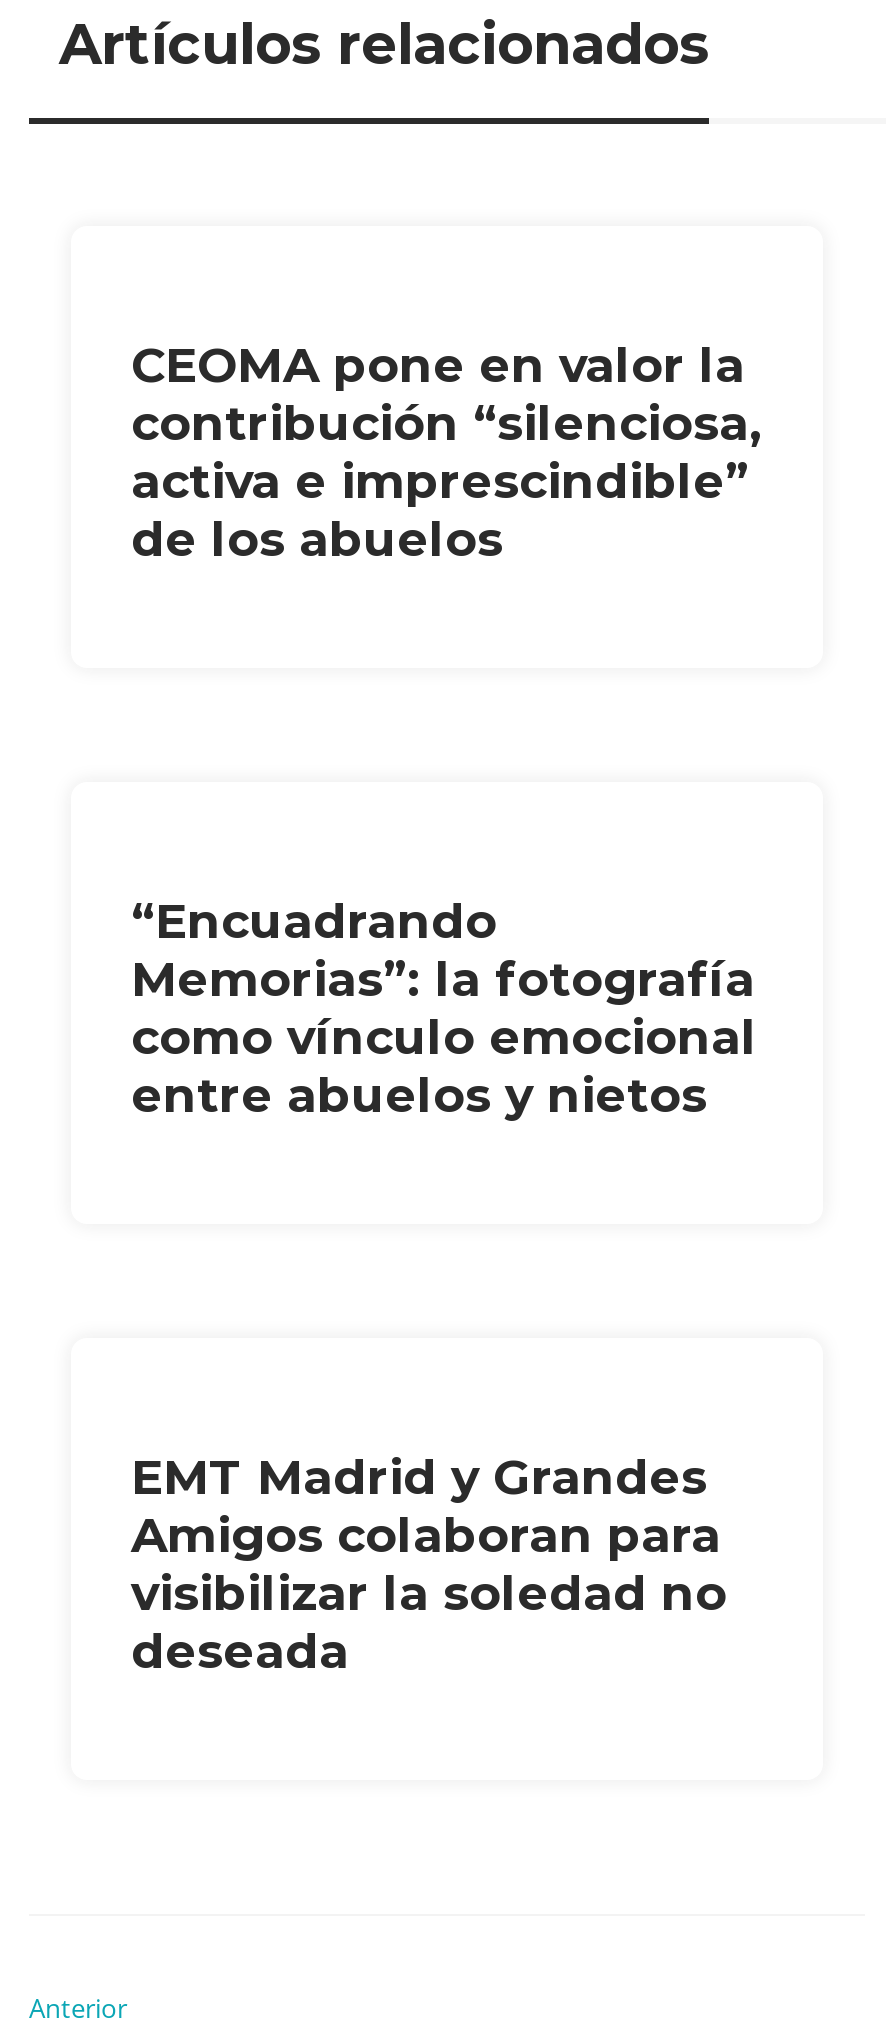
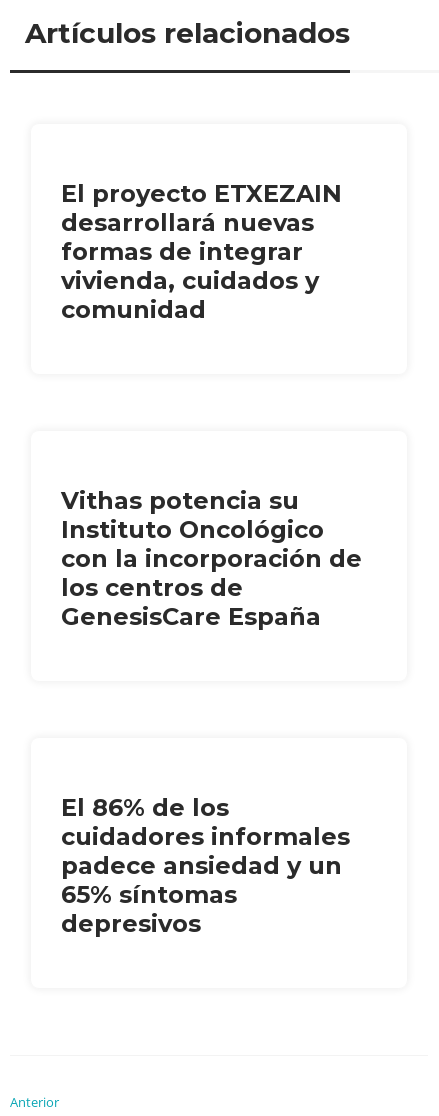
[131,337,763,569] CEOMA pone en valor la | contribución “silenciosa, | activa e imprescindible” | de los abuelos -> [61,179,342,324] El proyecto ETXEZAIN | desarrollará nuevas | formas de integrar | vivienda, cuidados y | comunidad
[131,893,757,1125] “Encuadrando | Memorias”: la fotografía | como vínculo emocional | entre abuelos y nietos -> [61,486,362,631] Vithas potencia su | Instituto Oncológico | con la incorporación de | los centros de | GenesisCare España
[131,1449,727,1681] EMT Madrid y Grandes | Amigos colaboran para | visibilizar la soledad no | deseada -> [61,793,350,938] El 86% de los | cuidadores informales | padece ansiedad y un | 65% síntomas | depresivos

